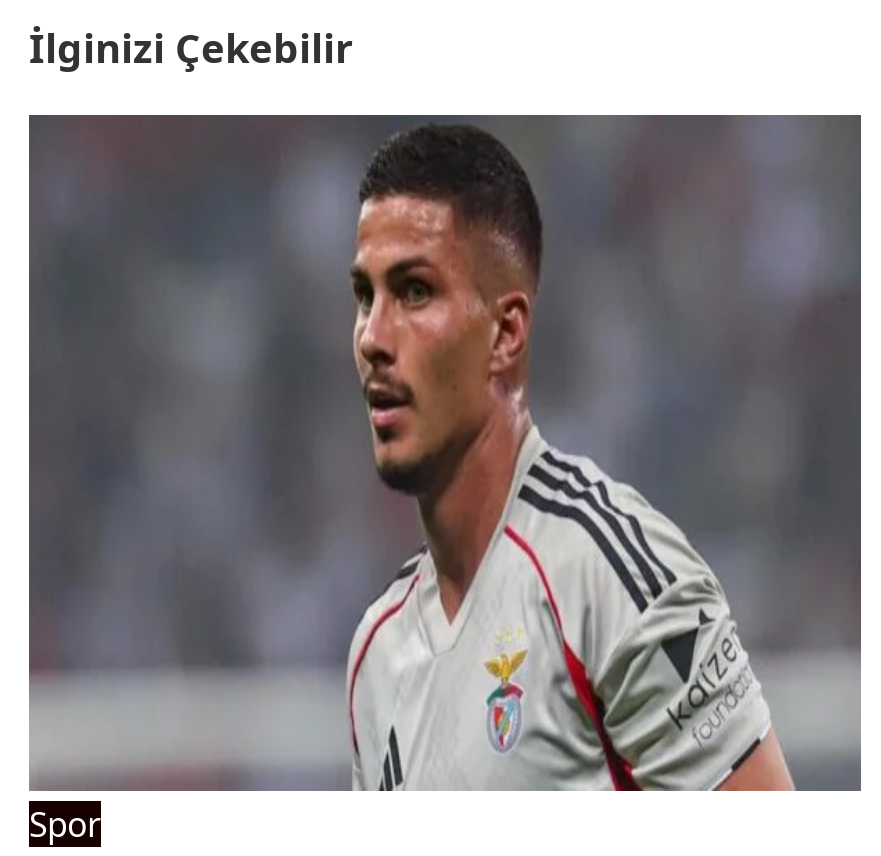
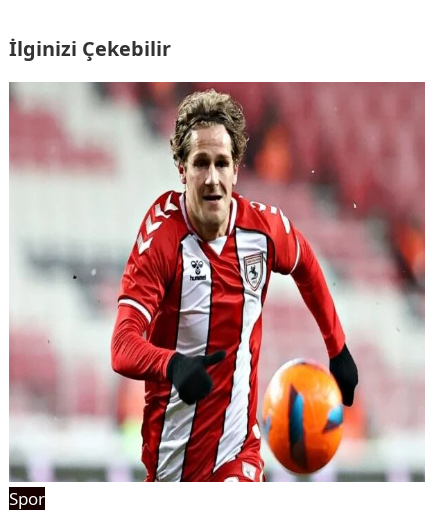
[27,113,863,793] [image] -> [9,81,426,483] [image]

